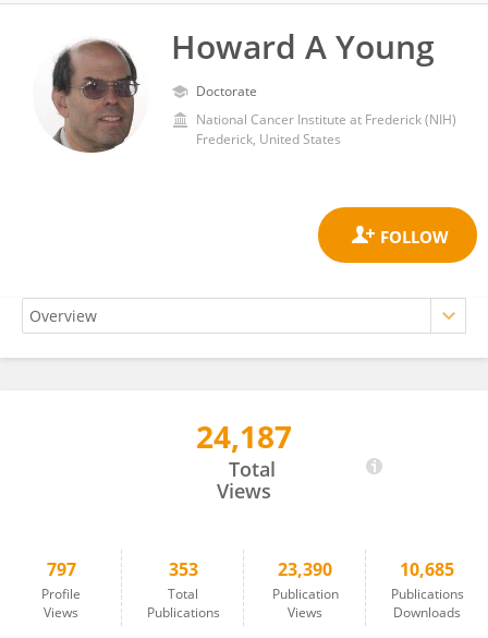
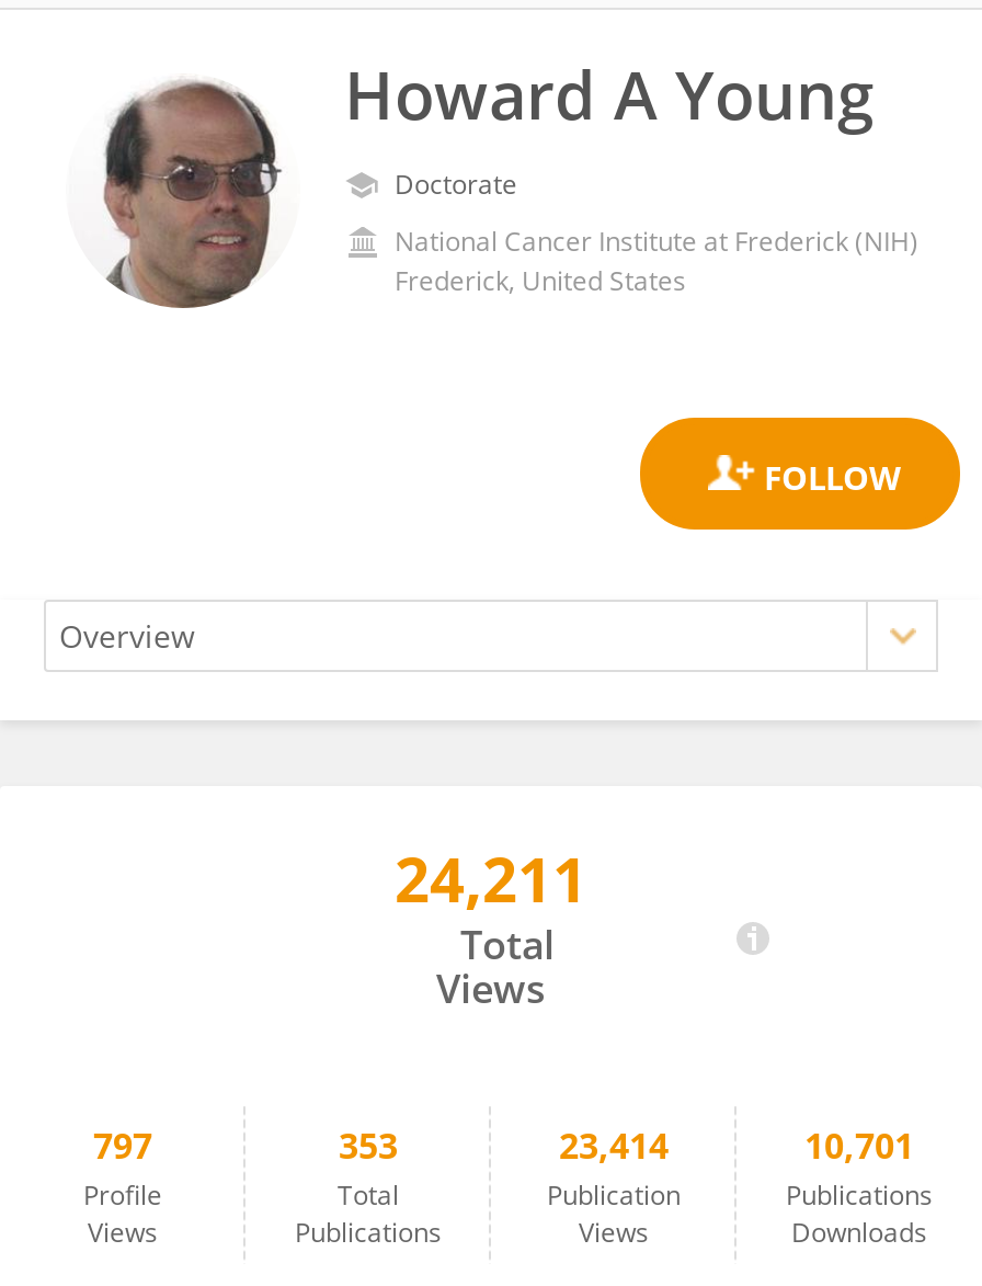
[196,416,292,457] 24,187 -> [395,837,587,920] 24,211
[278,557,332,581] 23,390 -> [559,1122,669,1170] 23,414
[400,557,454,581] 10,685 -> [804,1122,914,1170] 10,701

